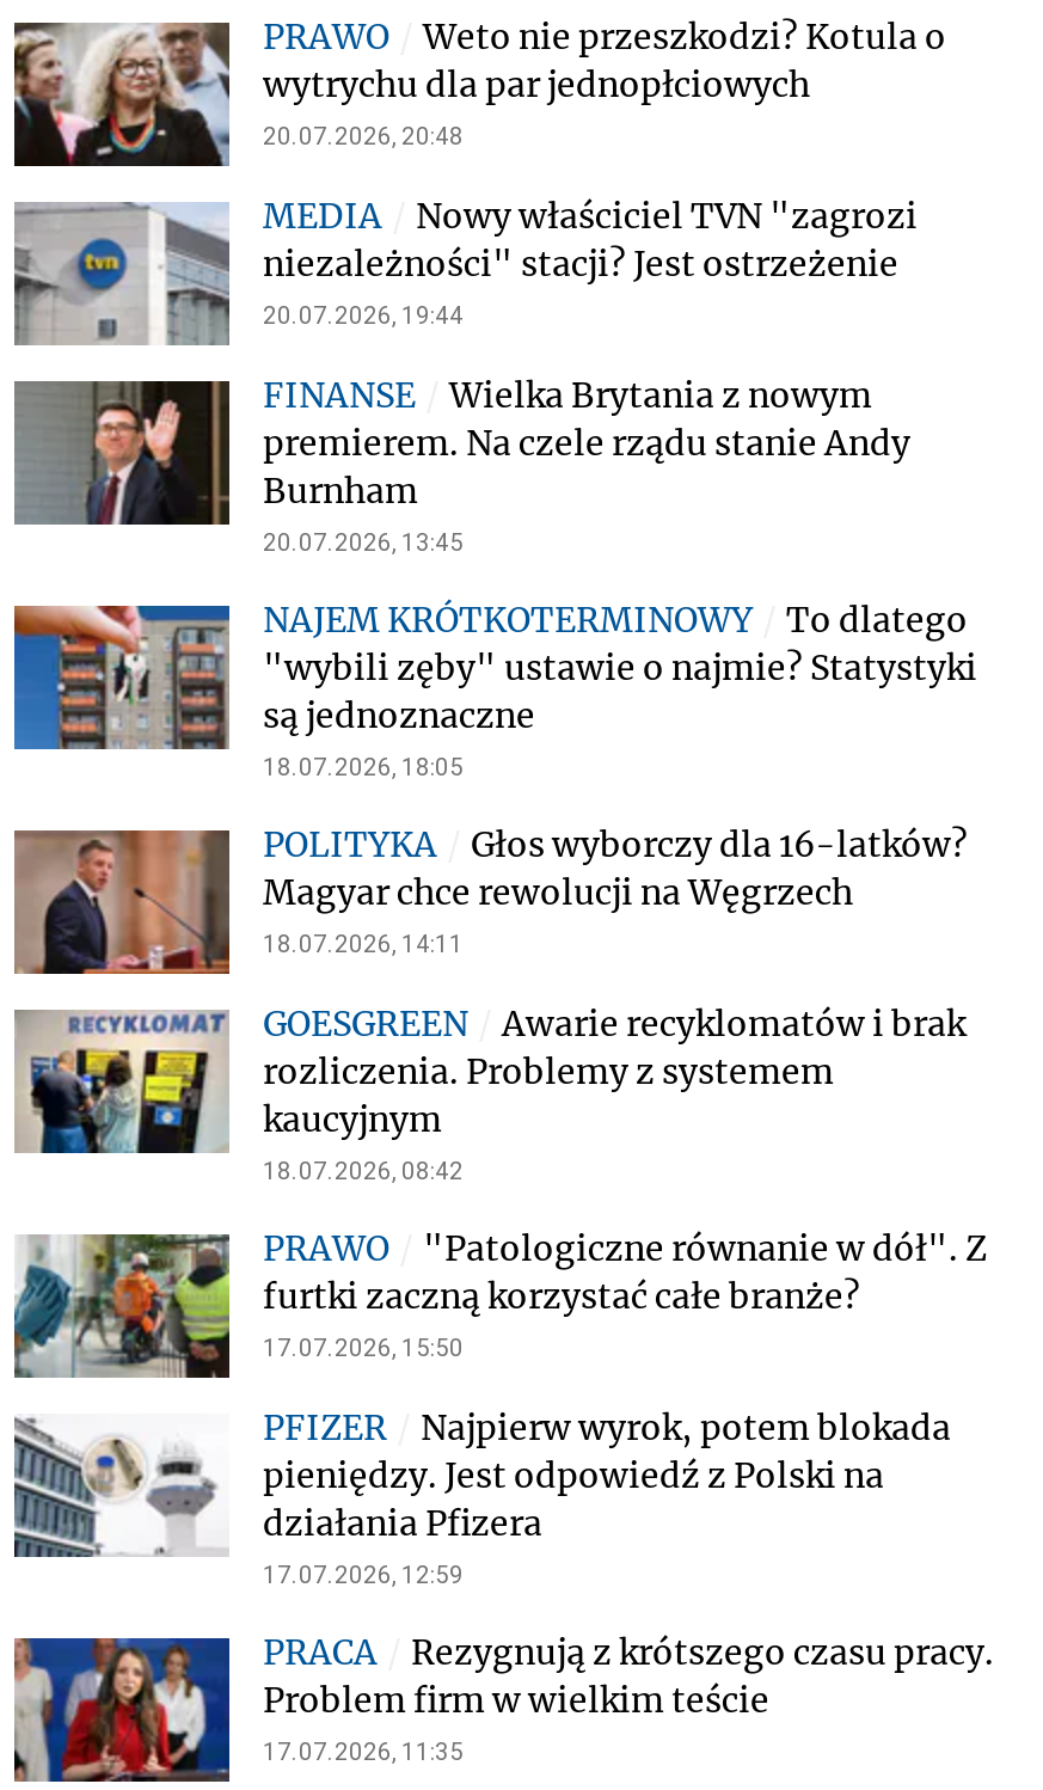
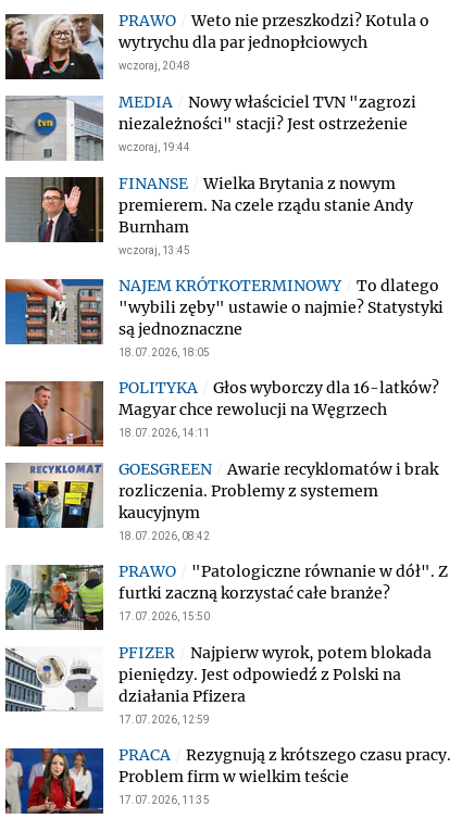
[263,123,464,149] 20.07.2026, 20:48 -> [118,60,190,72] wczoraj, 20:48
[263,302,464,329] 20.07.2026, 19:44 -> [118,141,190,153] wczoraj, 19:44
[263,529,464,556] 20.07.2026, 13:45 -> [118,244,190,256] wczoraj, 13:45

